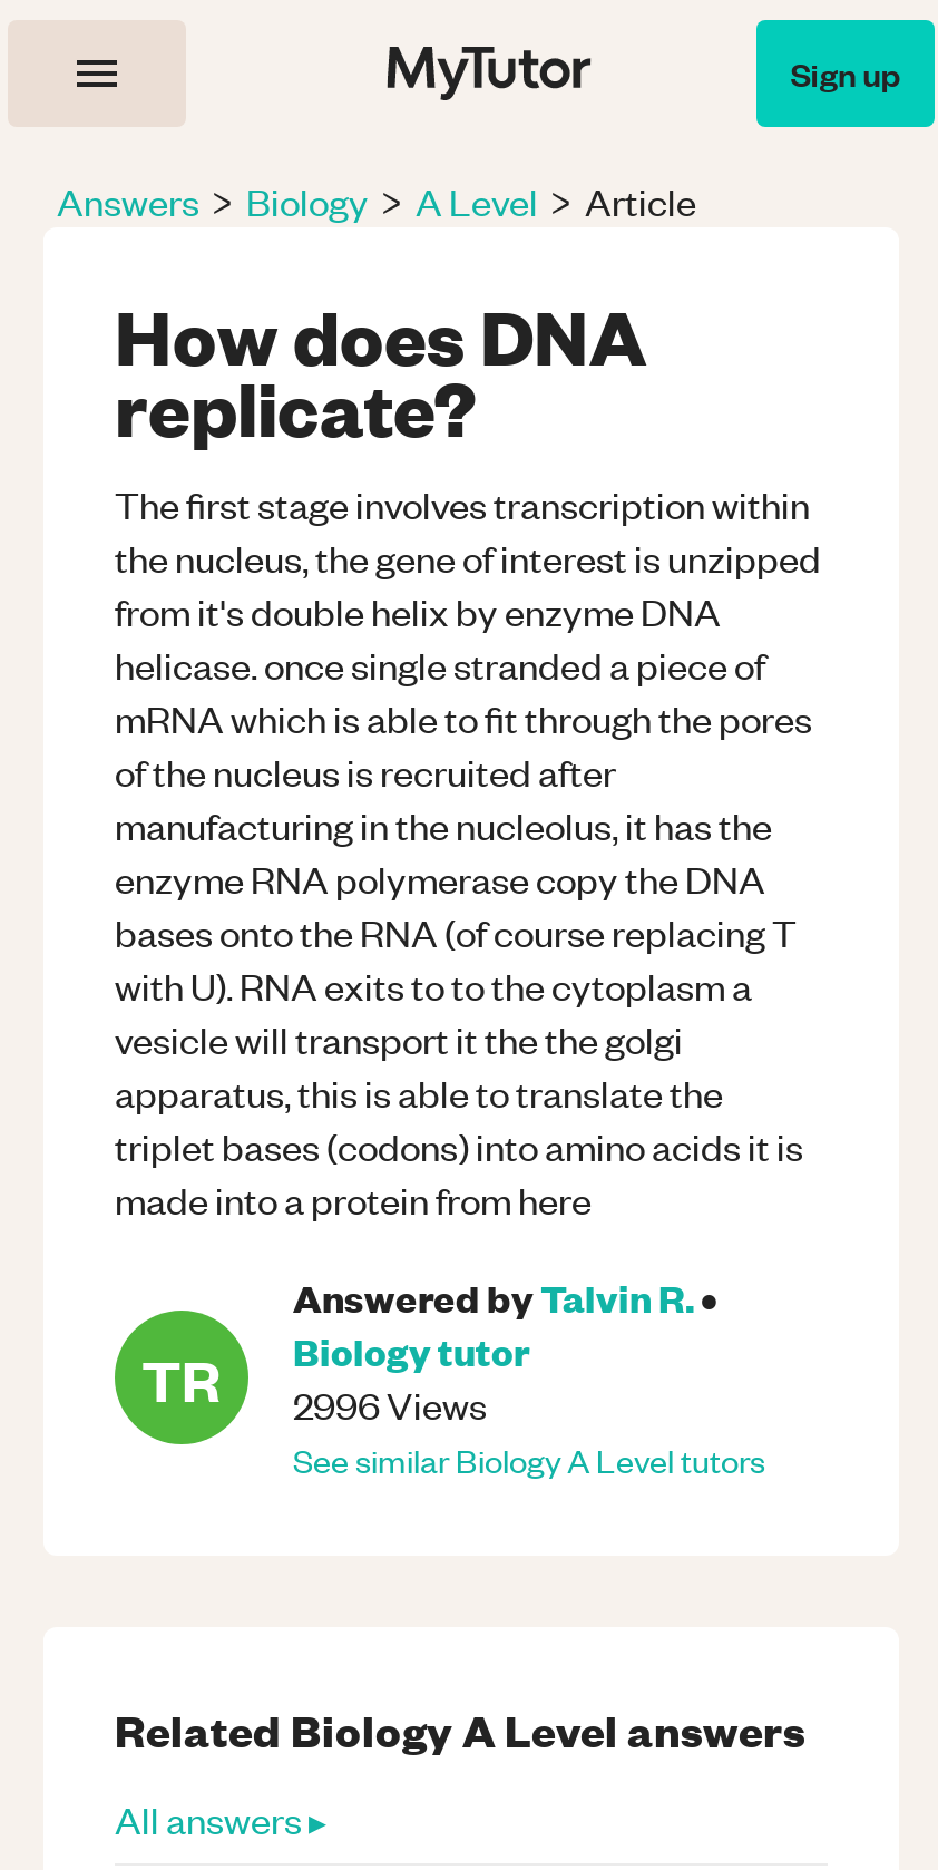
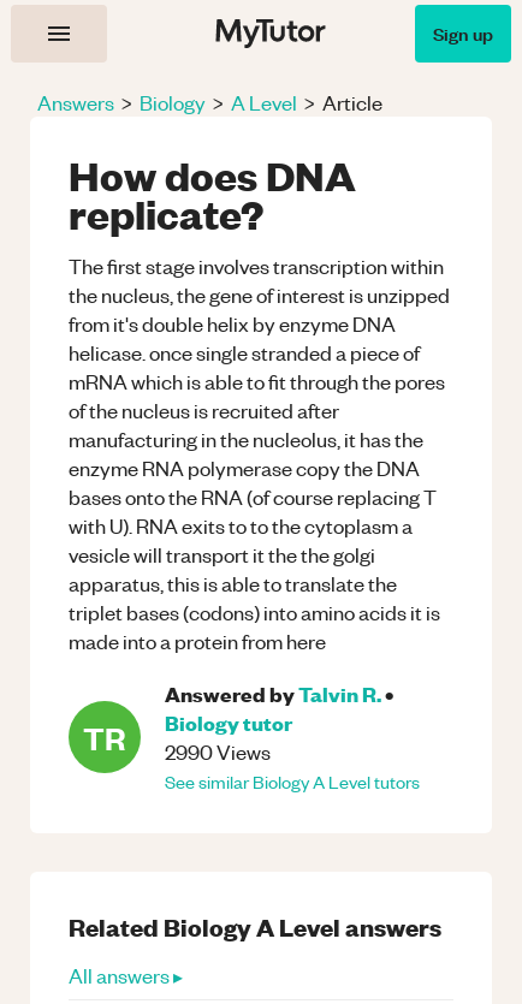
[141,1324,529,1429] TR 2996 Views Biologytutor -> [83,708,292,765] TR 2990 Views Biologytutor

